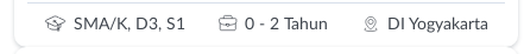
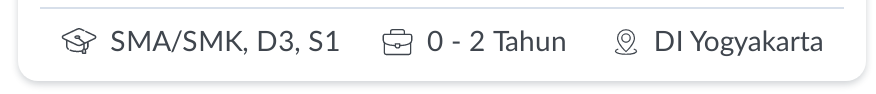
[73,16,185,33] SMA/K, D3, S1 -> [110,29,340,57] SMA/SMK, D3, S1

